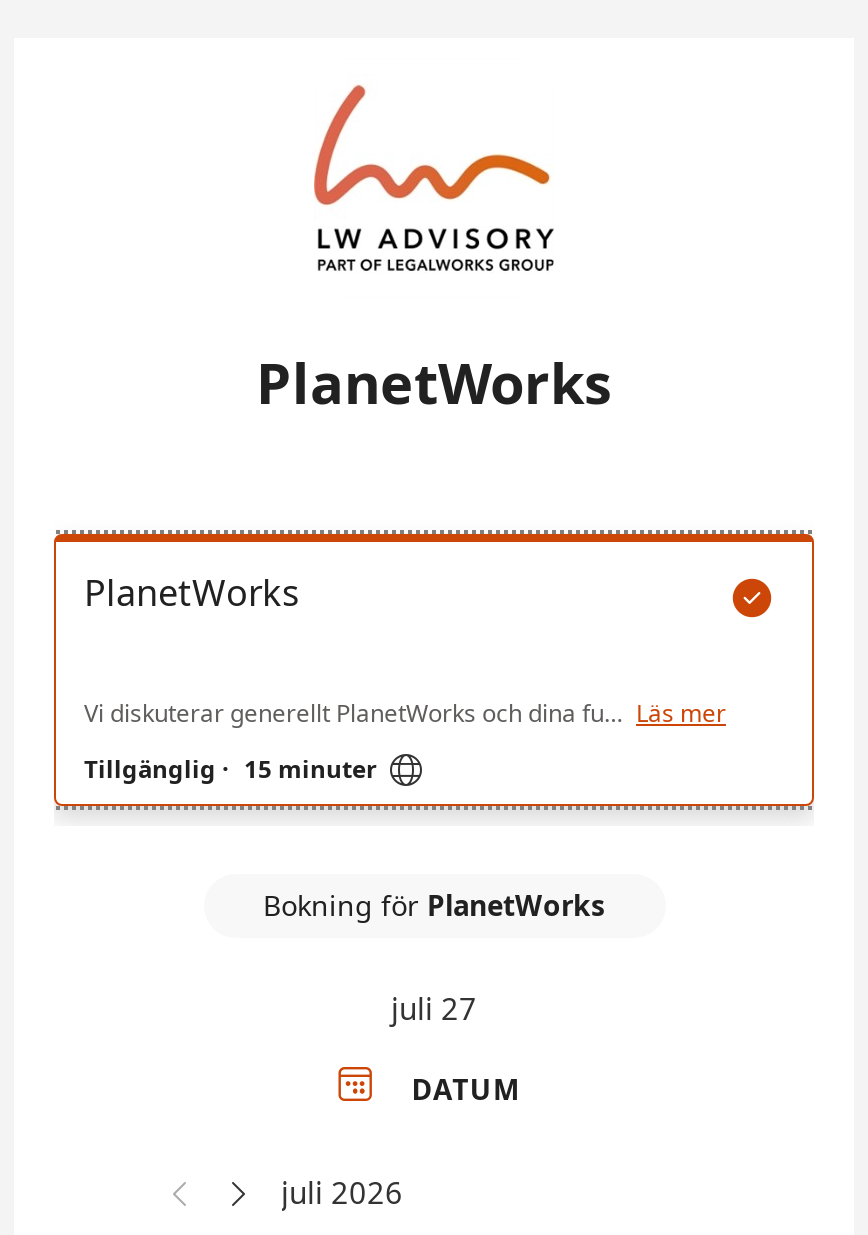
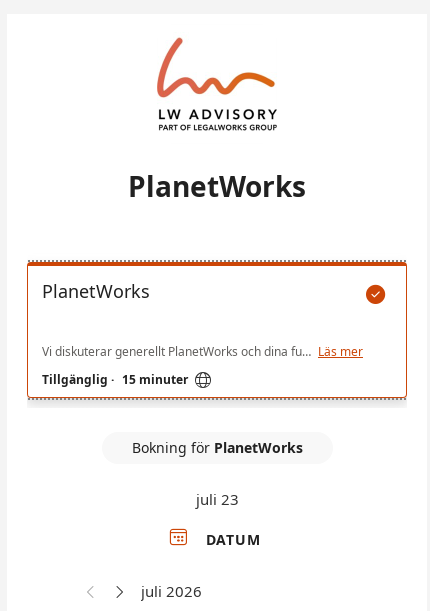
[391,988,477,1028] juli 27 -> [195,489,238,509] juli 23

